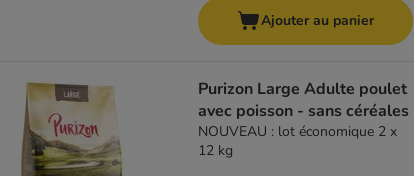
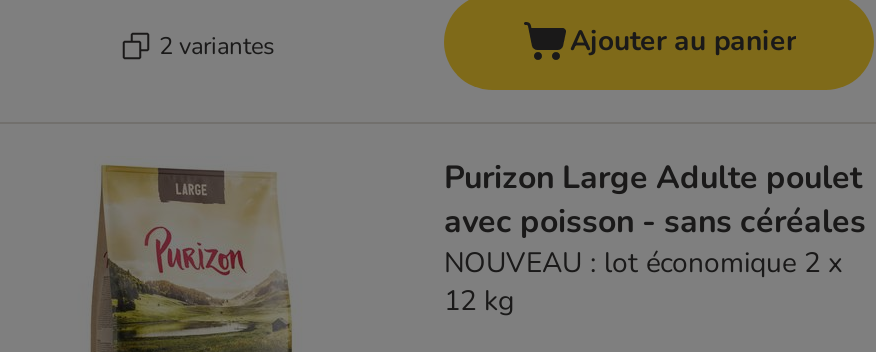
none -> [159,29,275,61] 2 variantes

